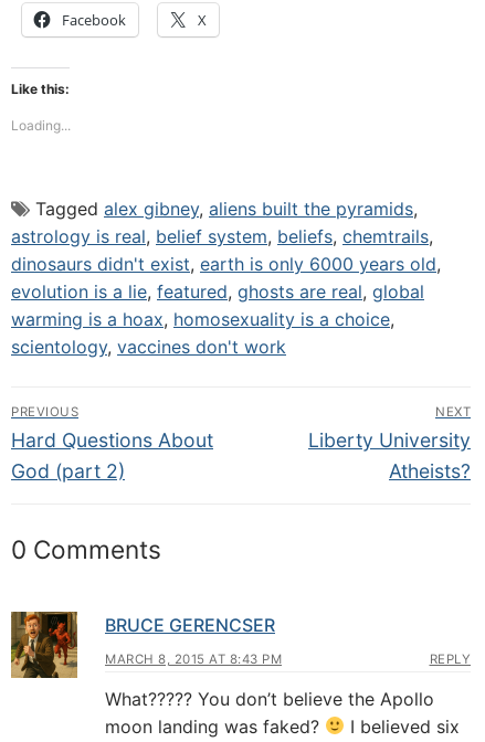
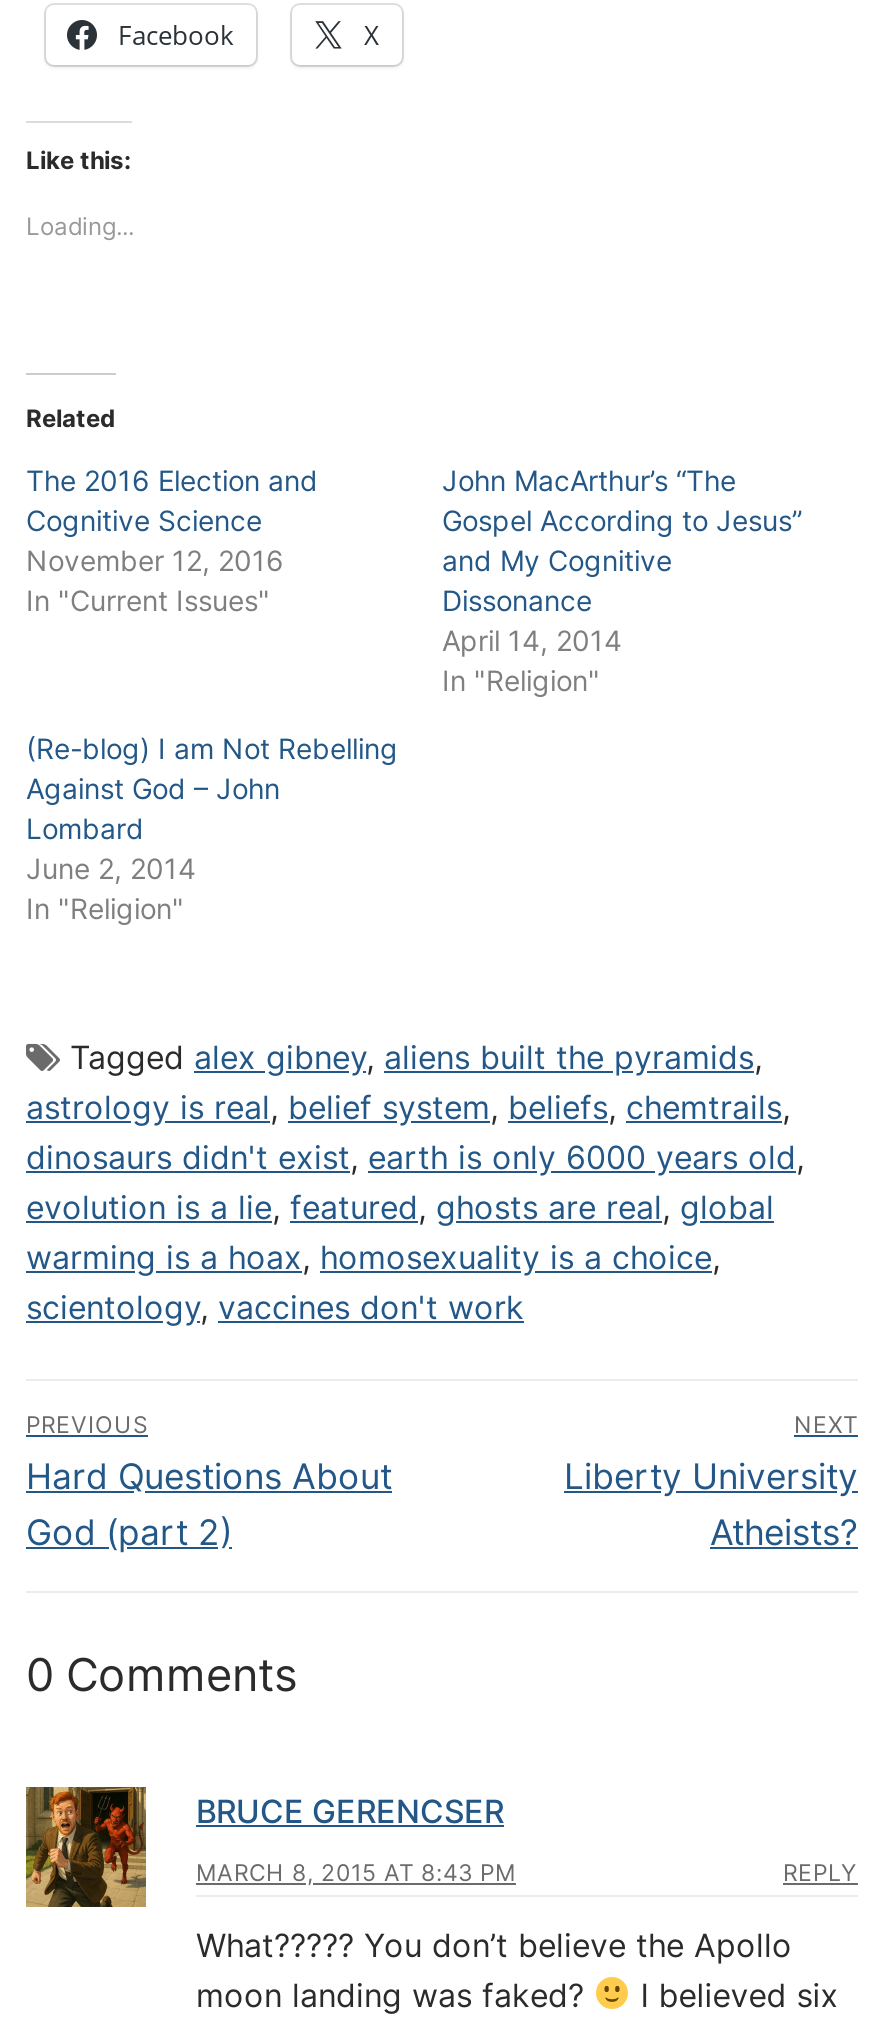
none -> [26,403,318,617] Related | The 2016 Election and | Cognitive Science | November 12, 2016 | In "Current Issues"
none -> [26,463,802,925] John MacArthur’s “The | Gospel According to Jesus” | and My Cognitive | Dissonance | April 14, 2014 | In "Religion" | (Re-blog) I am Not Rebelling | Against God – John | Lombard | June 2, 2014 | In "Religion"

